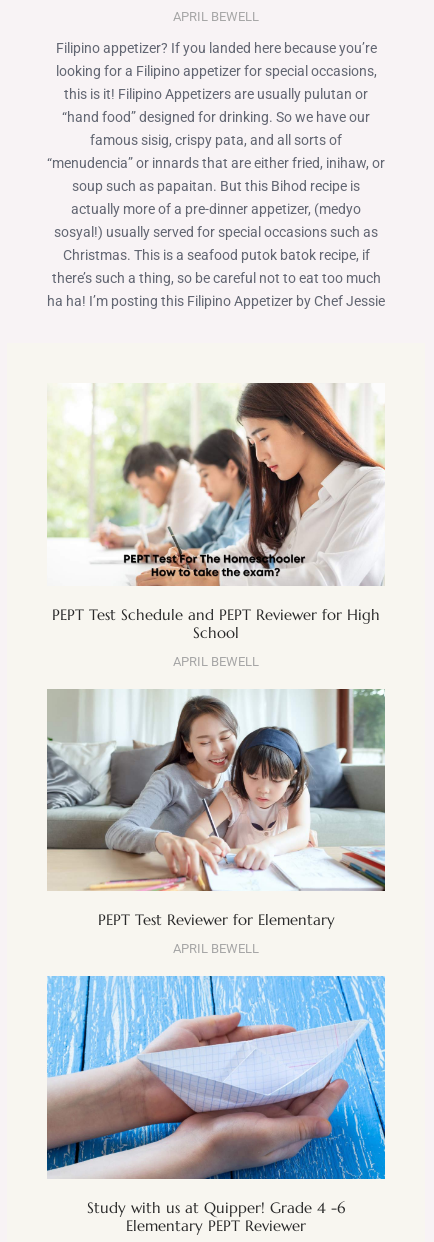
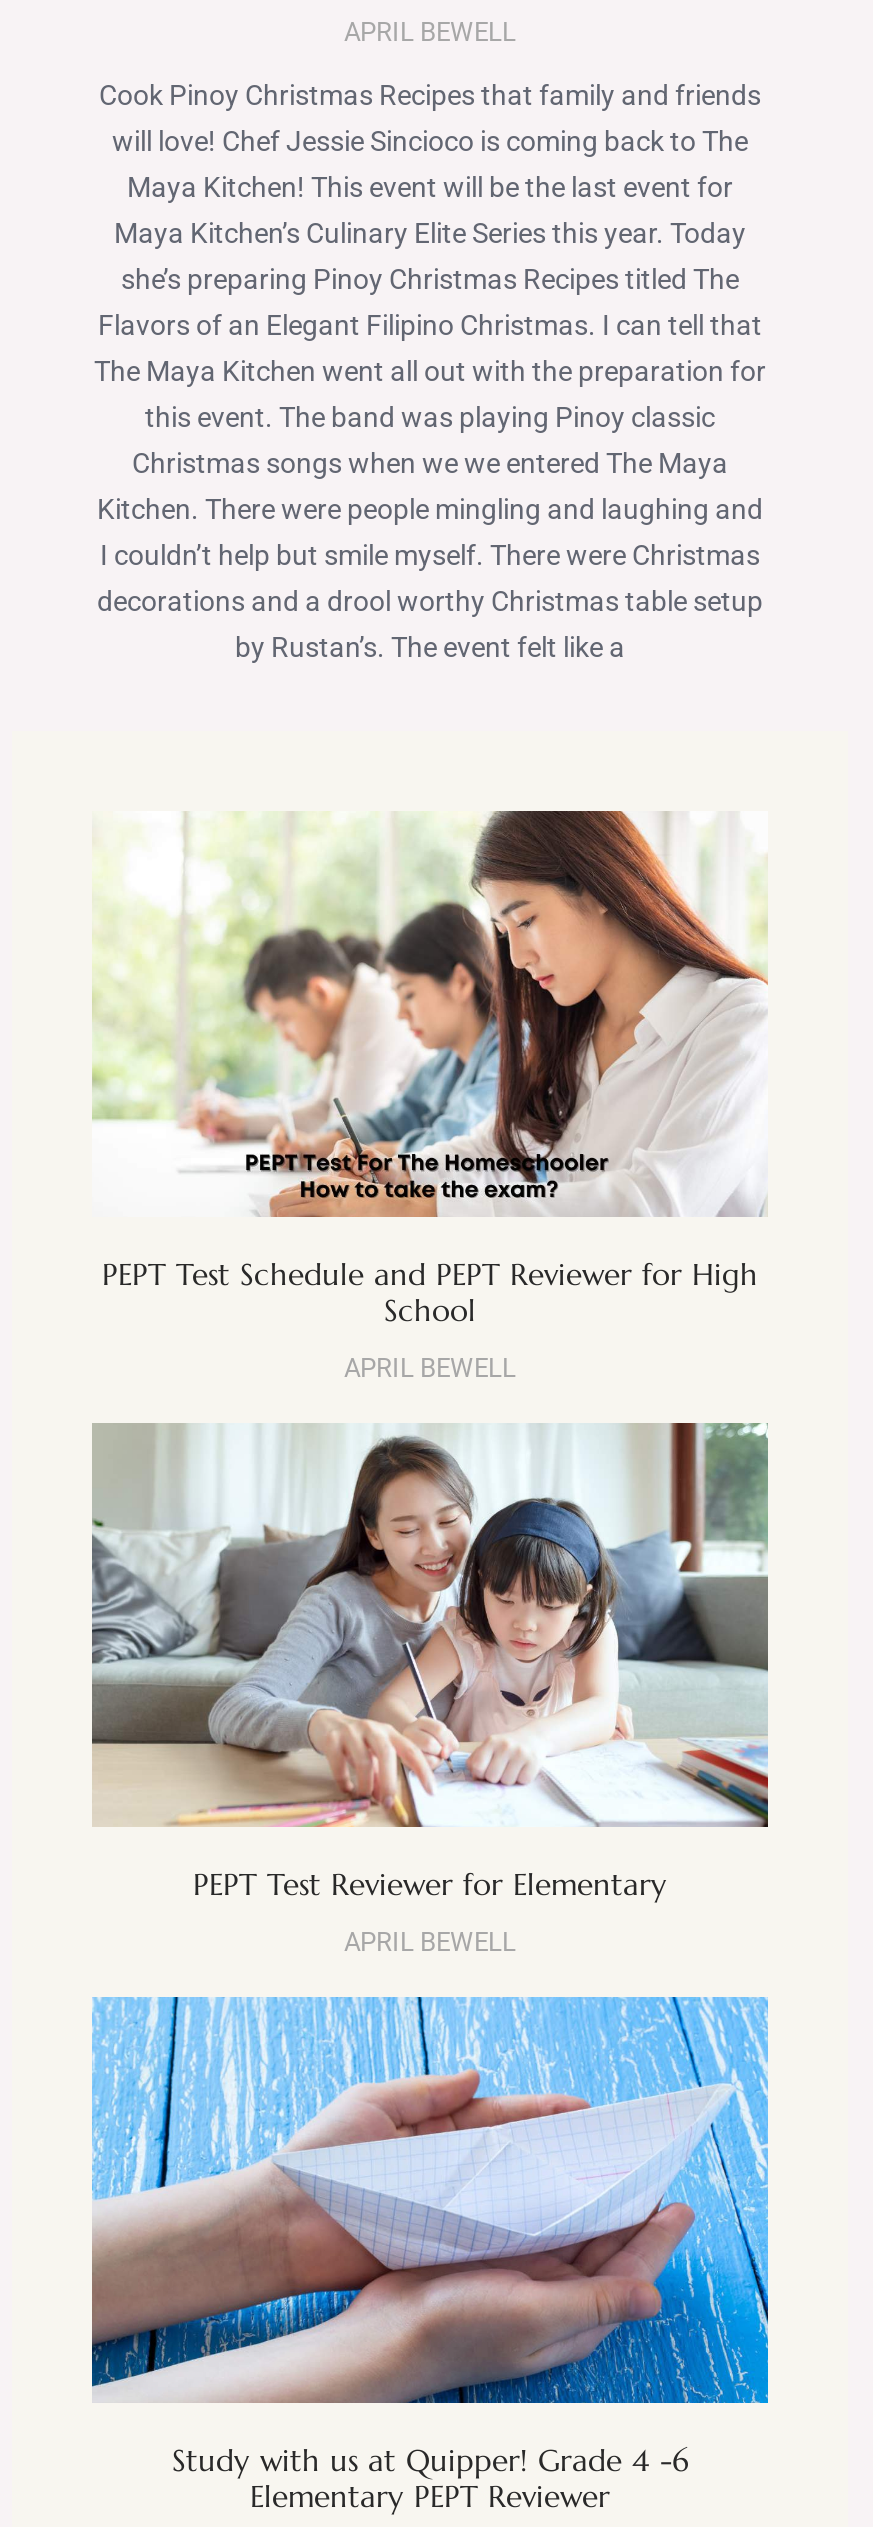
[47,40,385,309] Filipino appetizer? If you landed here because you’re | looking for a Filipino appetizer for special occasions, | this is it! Filipino Appetizers are usually pulutan or | “hand food” designed for drinking. So we have our | famous sisig, crispy pata, and all sorts of | “menudencia” or innards that are either fried, inihaw, or | soup such as papaitan. But this Bihod recipe is | actually more of a pre-dinner appetizer, (medyo | sosyal!) usually served for special occasions such as | Christmas. This is a seafood putok batok recipe, if | there’s such a thing, so be careful not to eat too much | ha ha! I’m posting this Filipino Appetizer by Chef Jessie -> [94,79,766,663] Cook Pinoy Christmas Recipes that family and friends | will love! Chef Jessie Sincioco is coming back to The | Maya Kitchen! This event will be the last event for | Maya Kitchen’s Culinary Elite Series this year. Today | she’s preparing Pinoy Christmas Recipes titled The | Flavors of an Elegant Filipino Christmas. I can tell that | The Maya Kitchen went all out with the preparation for | this event. The band was playing Pinoy classic | Christmas songs when we we entered The Maya | Kitchen. There were people mingling and laughing and | I couldn’t help but smile myself. There were Christmas | decorations and a drool worthy Christmas table setup | by Rustan’s. The event felt like a

